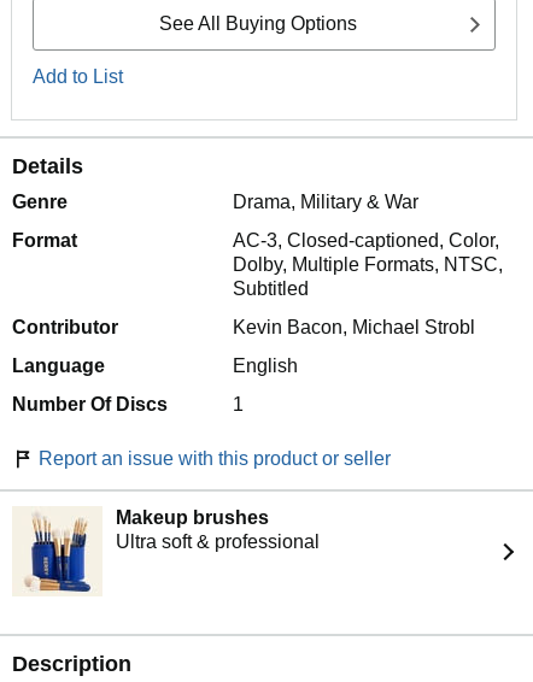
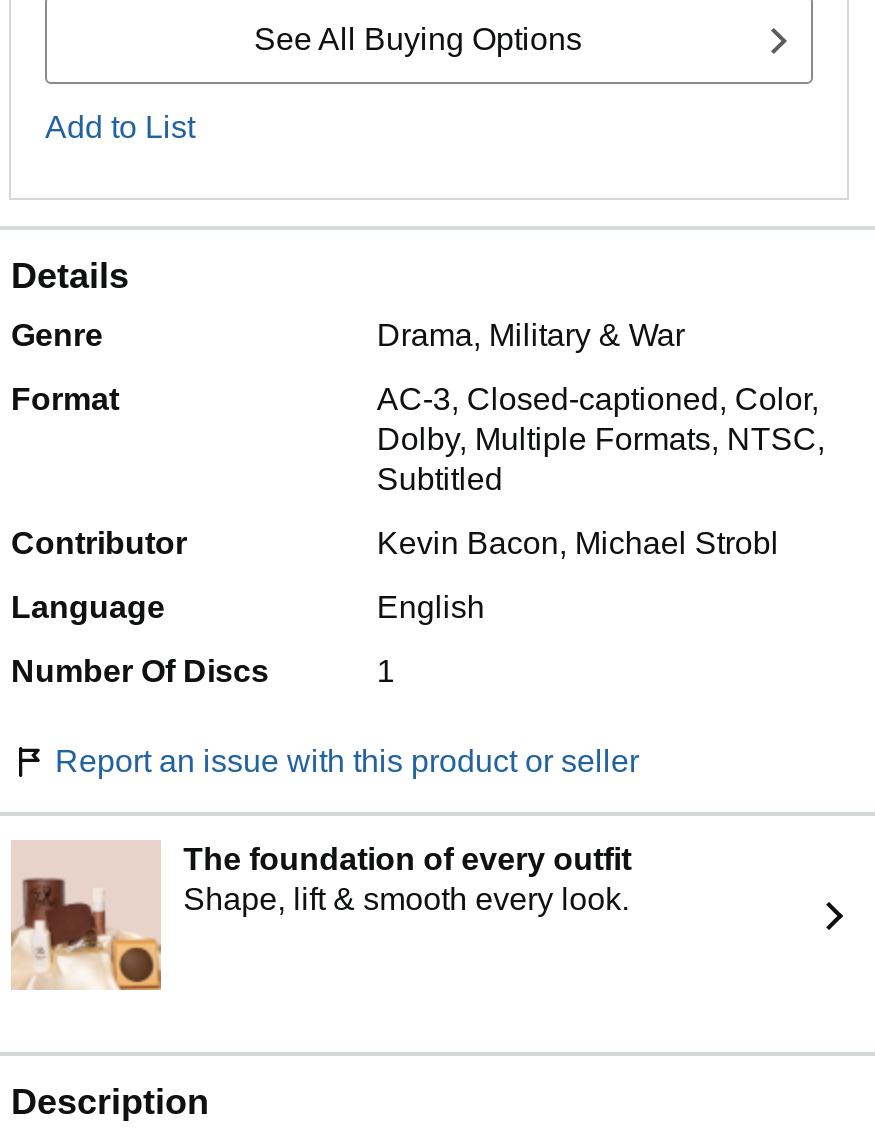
[13,508,320,596] [image] | Makeup brushes | Ultra soft & professional -> [9,842,631,992] [image] | The foundation of every outfit | Shape, lift & smooth every look.

